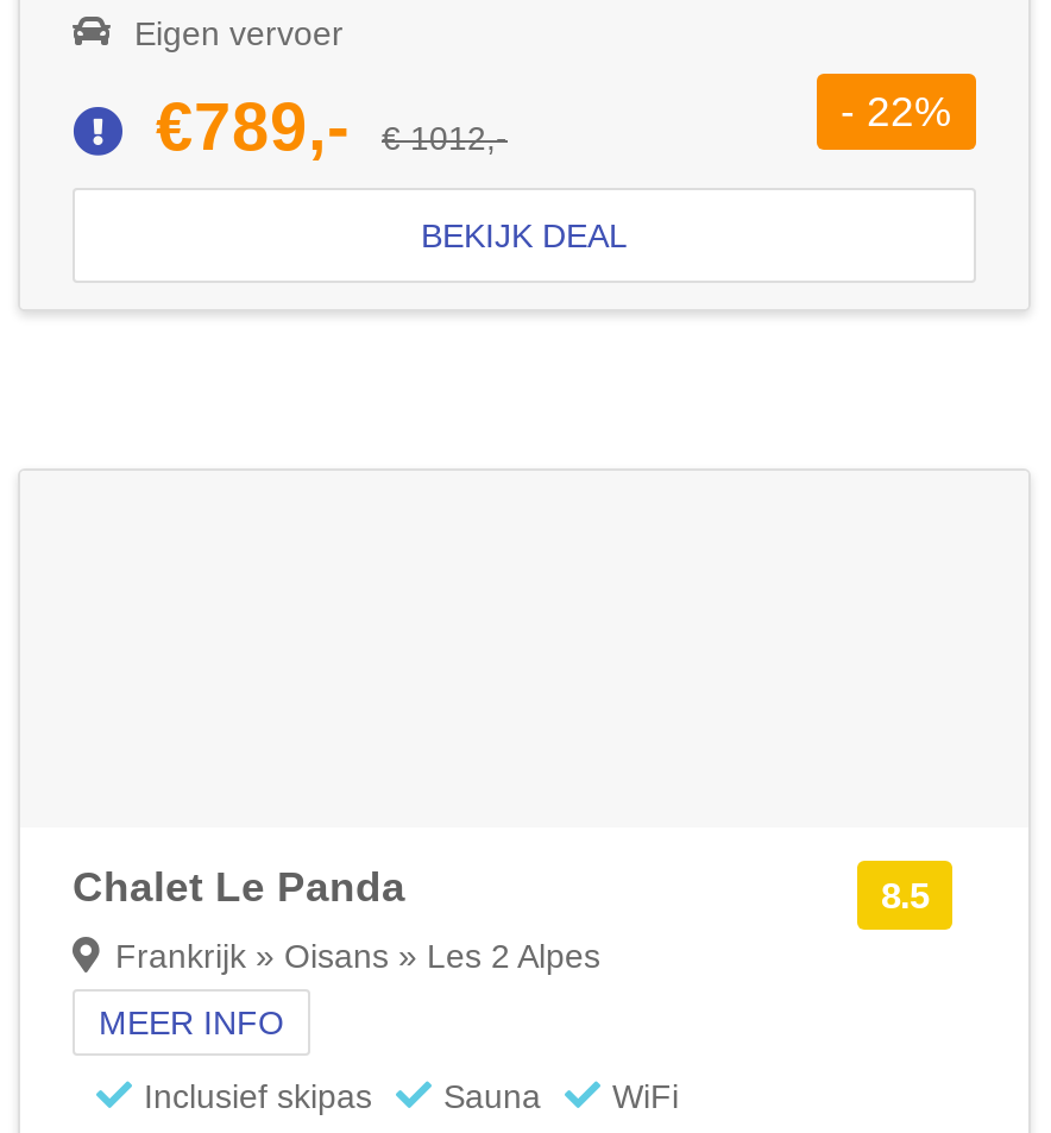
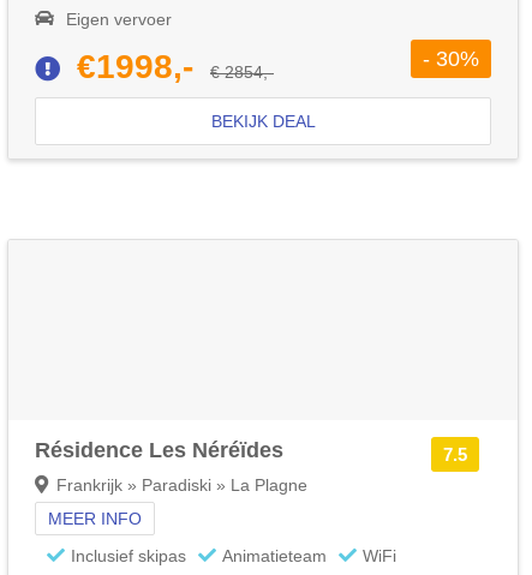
[156,90,348,164] €789,- -> [77,48,193,85] €1998,-
[841,88,952,136] - 22% -> [423,47,479,71] - 30%
[382,119,508,157] € 1012,- -> [210,62,274,82] € 2854,-
[73,863,929,915] 8.5 | Chalet Le Panda -> [35,438,467,465] 7.5 | Résidence Les Néréïdes
[115,937,600,975] Frankrijk » Oisans » Les 2 Alpes -> [56,475,307,495] Frankrijk » Paradiski » La Plagne
[443,1078,541,1116] Sauna -> [222,547,327,566] Animatieteam

